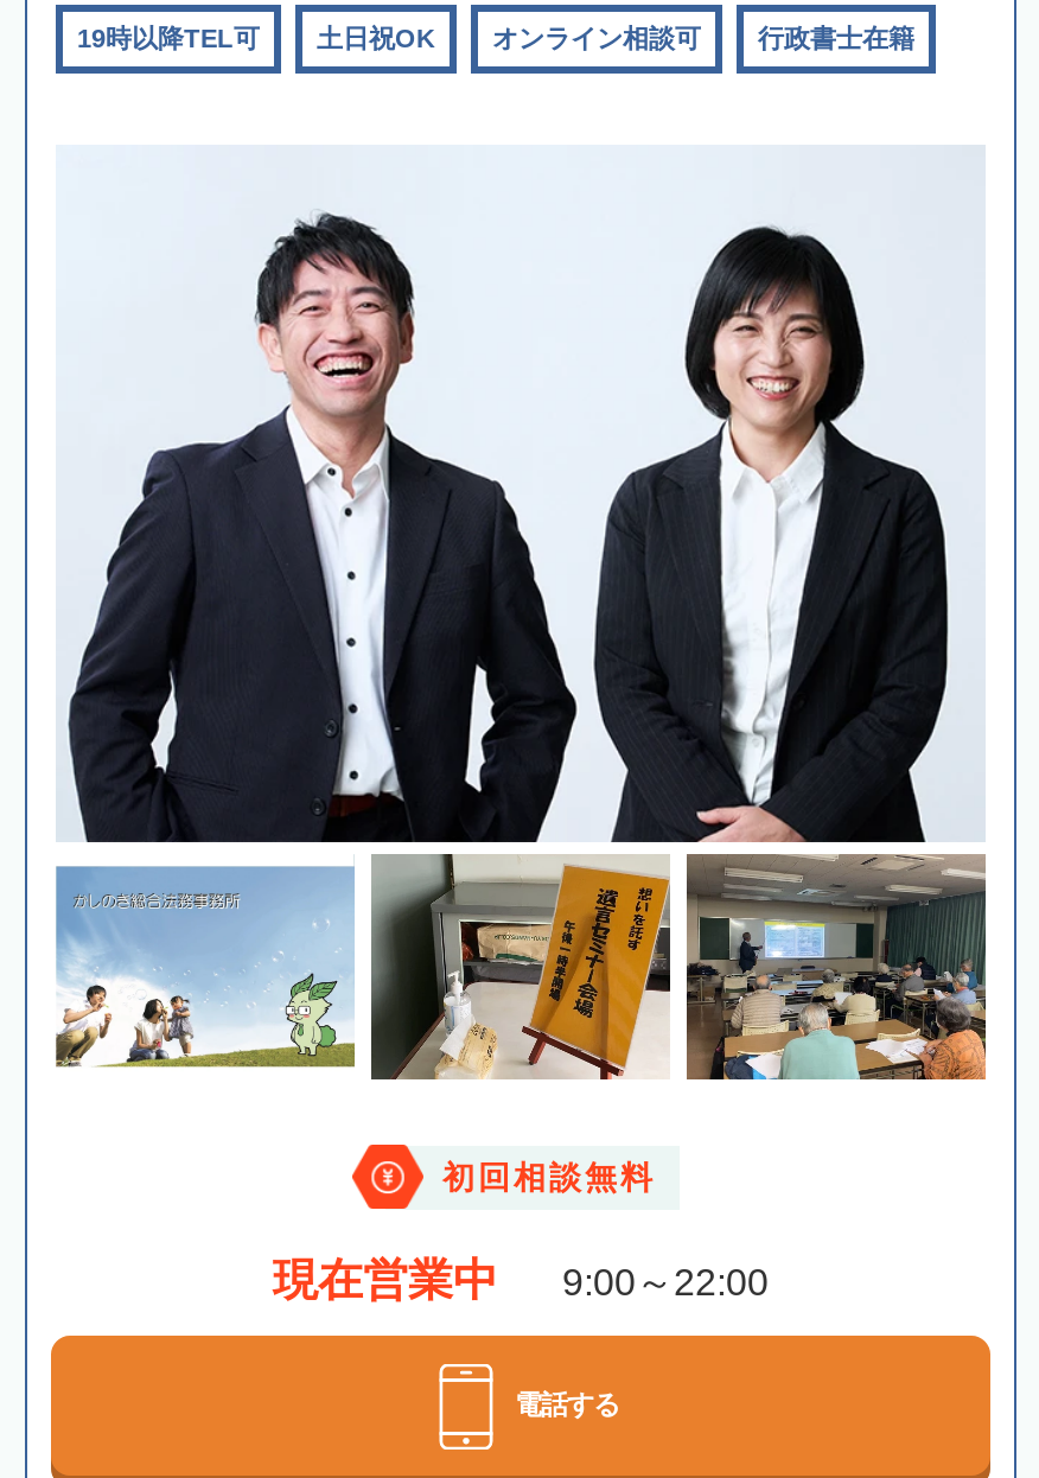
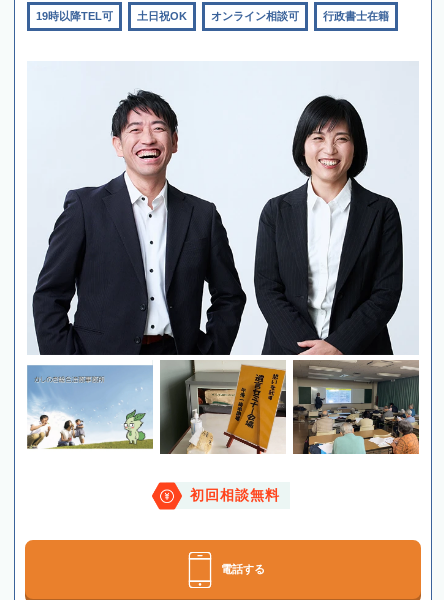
[273,1255,769,1305] 現在営業中 | 9:00～22:00 -> none

